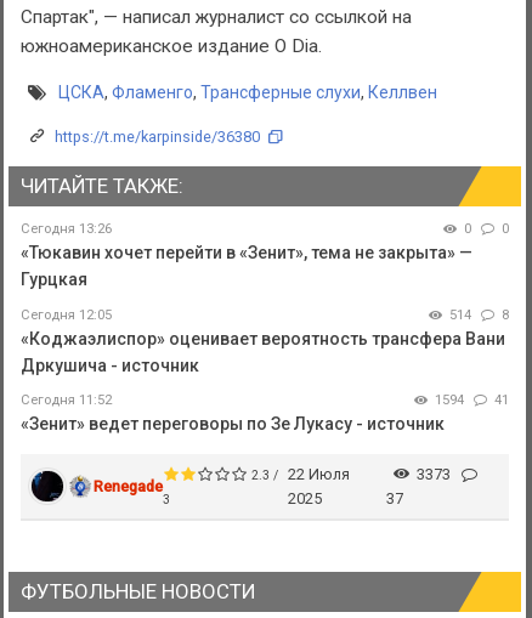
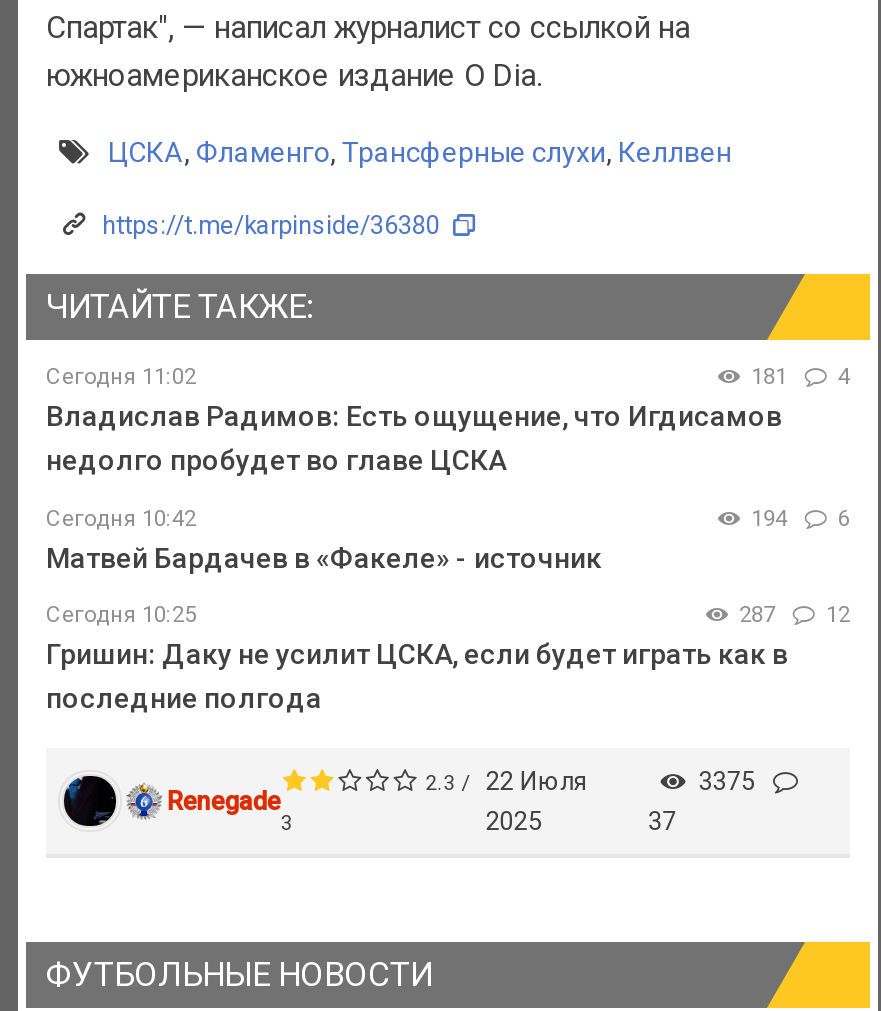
[21,221,509,289] Сегодня 13:26 | 0 | 0 | «Тюкавин хочет перейти в «Зенит», тема не закрыта» — | Гурцкая -> [46,364,850,476] Сегодня 11:02 | 181 | 4 | Владислав Радимов: Есть ощущение, что Игдисамов | недолго пробудет во главе ЦСКА
[21,307,509,375] Сегодня 12:05 | 514 | 8 | «Коджаэлиспор» оценивает вероятность трансфера Вани | Дркушича - источник -> [46,505,850,573] Сегодня 10:42 | 194 | 6 | Матвей Бардачев в «Факеле» - источник
[21,393,509,434] Сегодня 11:52 | 1594 | 41 | «Зенит» ведет переговоры по Зе Лукасу - источник -> [46,603,850,715] Сегодня 10:25 | 287 | 12 | Гришин: Даку не усилит ЦСКА, если будет играть как в | последние полгода
[417,465,455,483] 3373 -> [699,765,761,795] 3375

